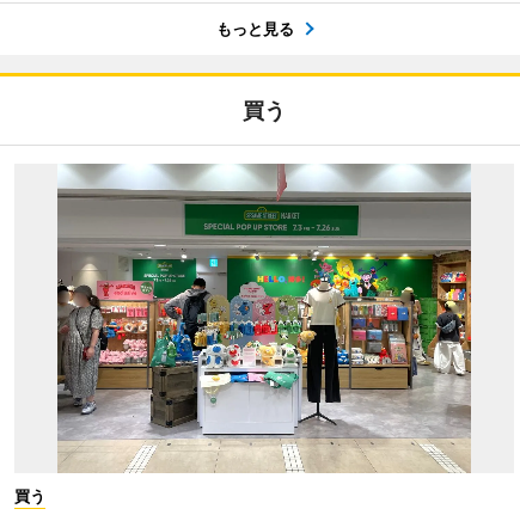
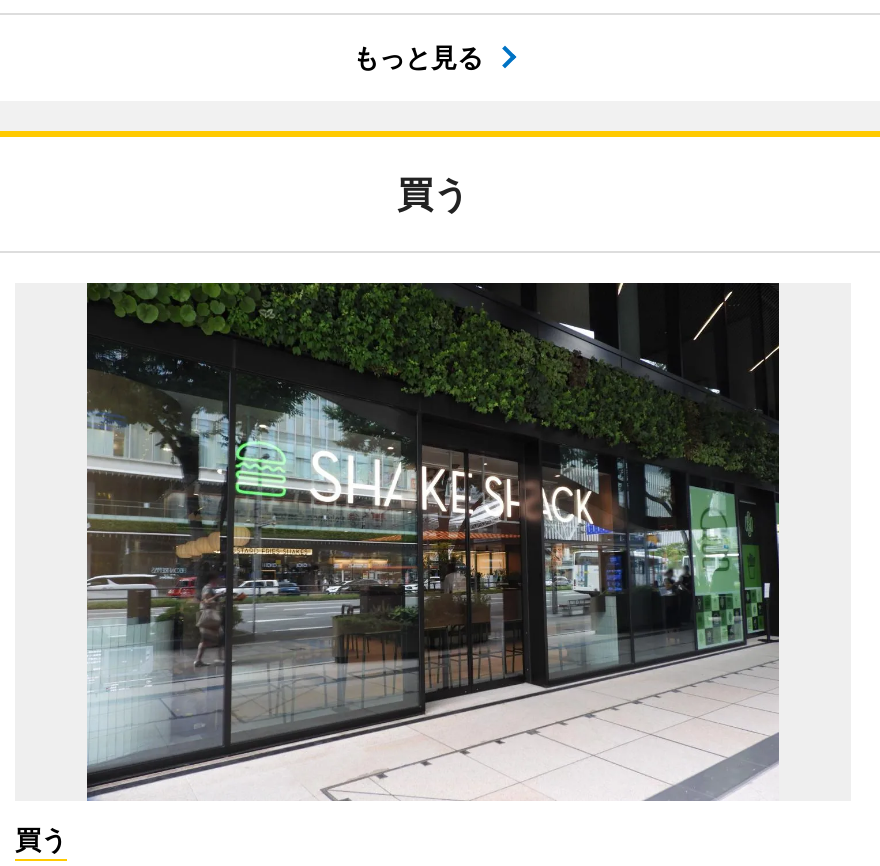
[56,164,472,473] [image] -> [85,281,781,801] [image]

